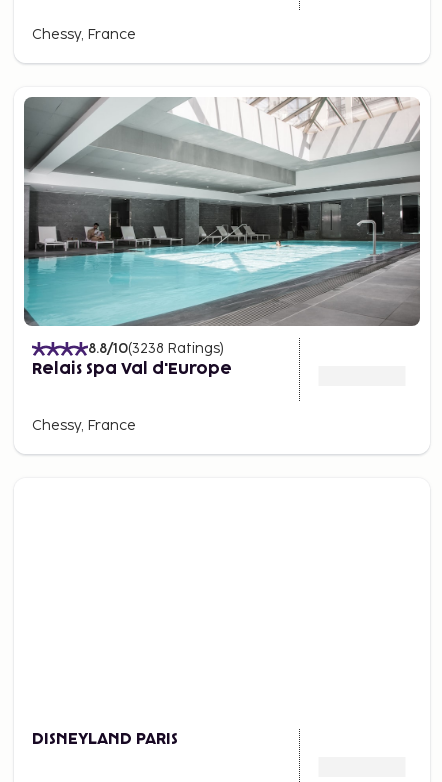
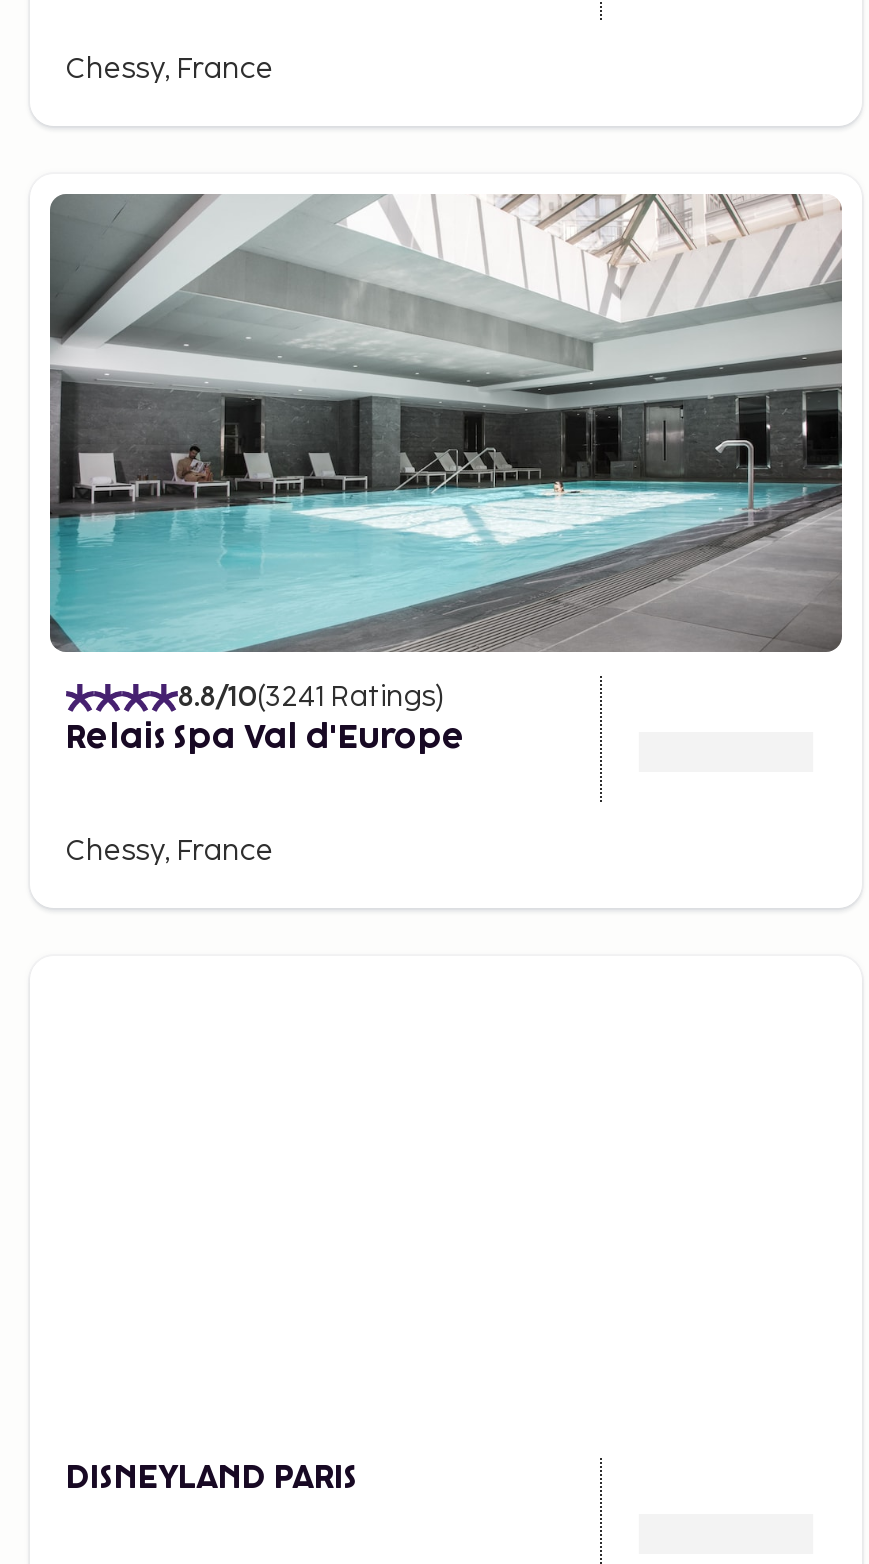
[88,340,224,357] 8.8/10(3238 Ratings) -> [178,680,444,714] 8.8/10(3241 Ratings)

